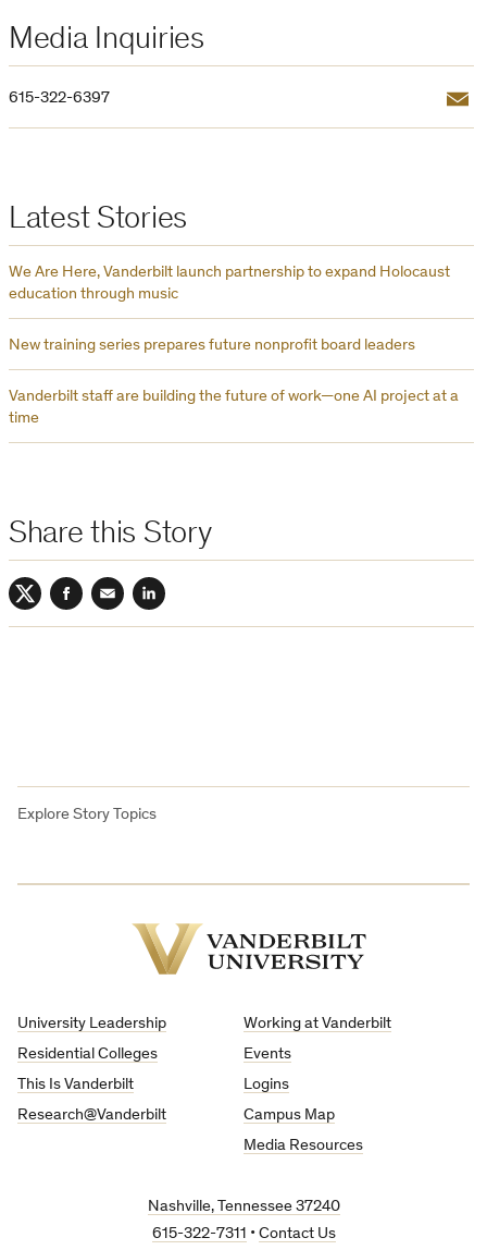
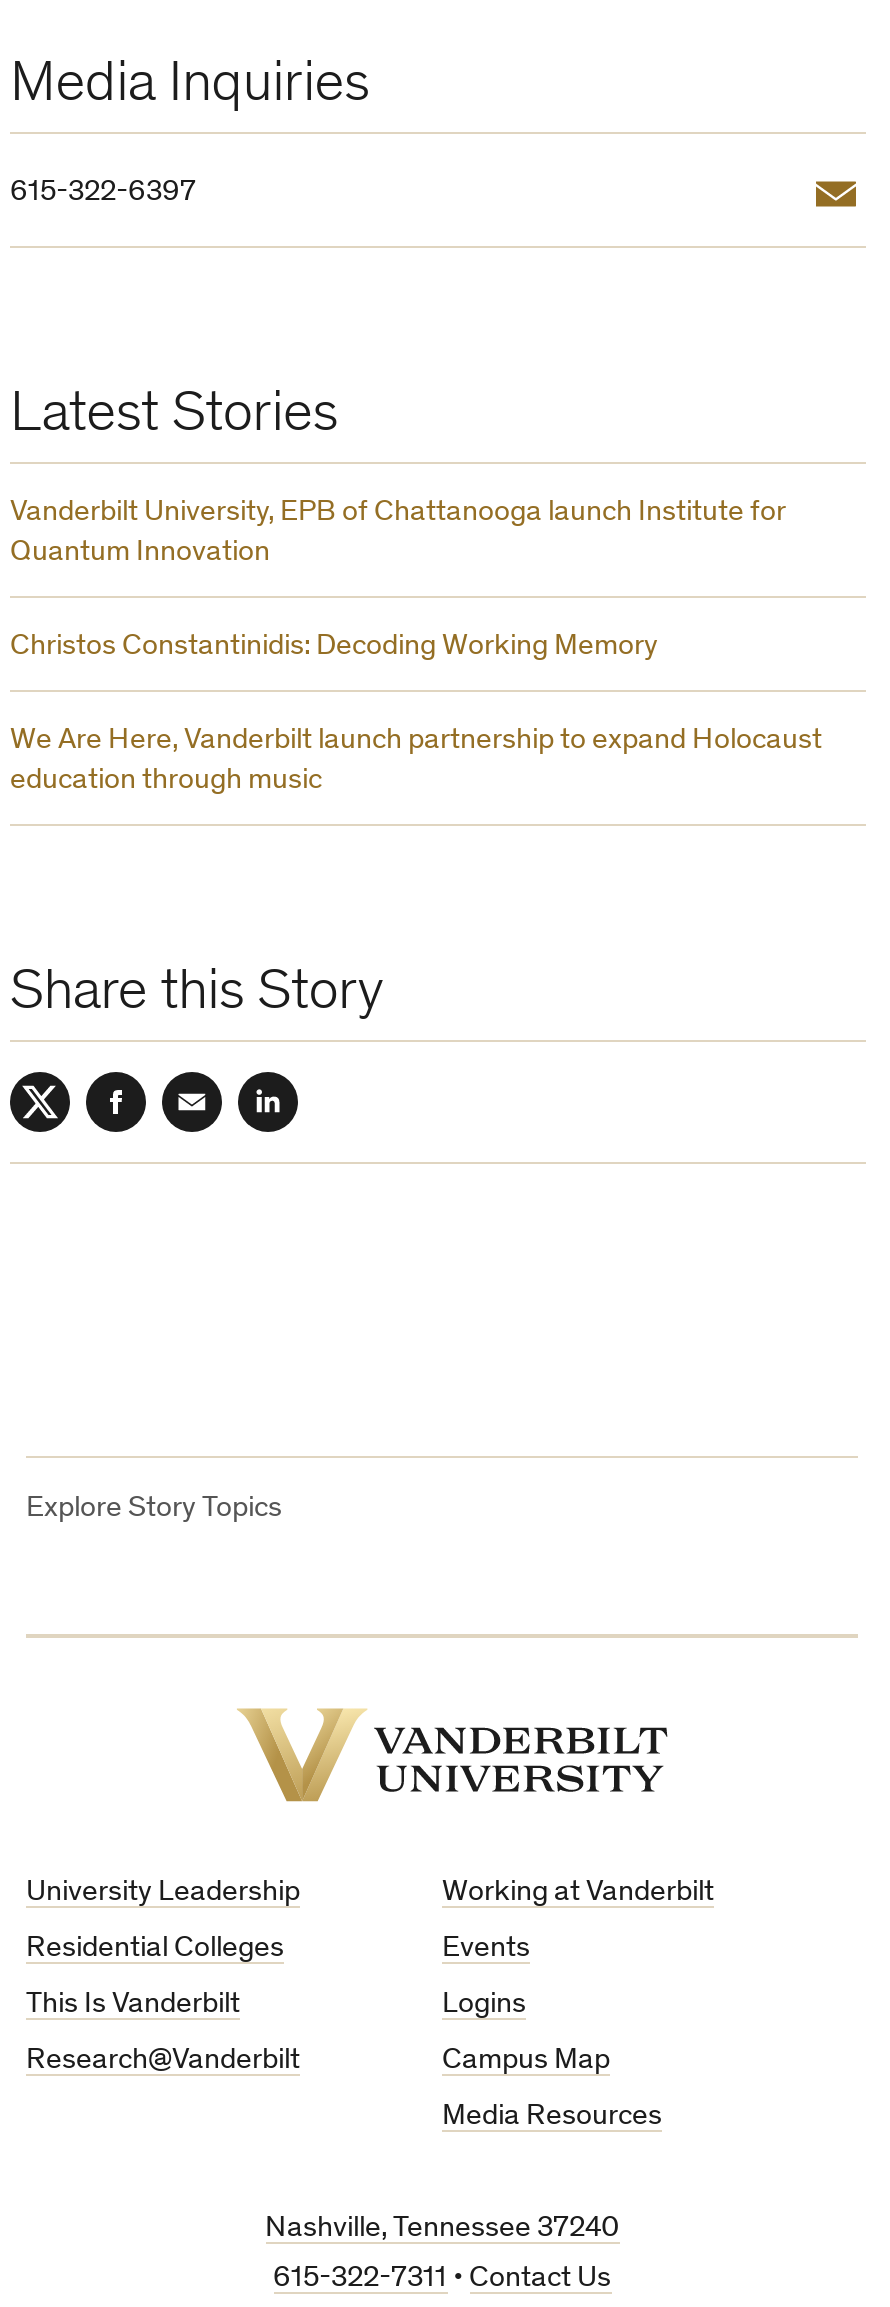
none -> [10,498,786,662] Vanderbilt University, EPB of Chattanooga launch Institute for | Quantum Innovation | Christos Constantinidis: Decoding Working Memory
moved [9,265,450,303] -> [10,726,822,796]: We Are Here, Vanderbilt launch partnership to expand Holocaust | education through music
[9,338,459,427] New training series prepares future nonprofit board leaders | Vanderbilt staff are building the future of work—one AI project at a | time -> none

